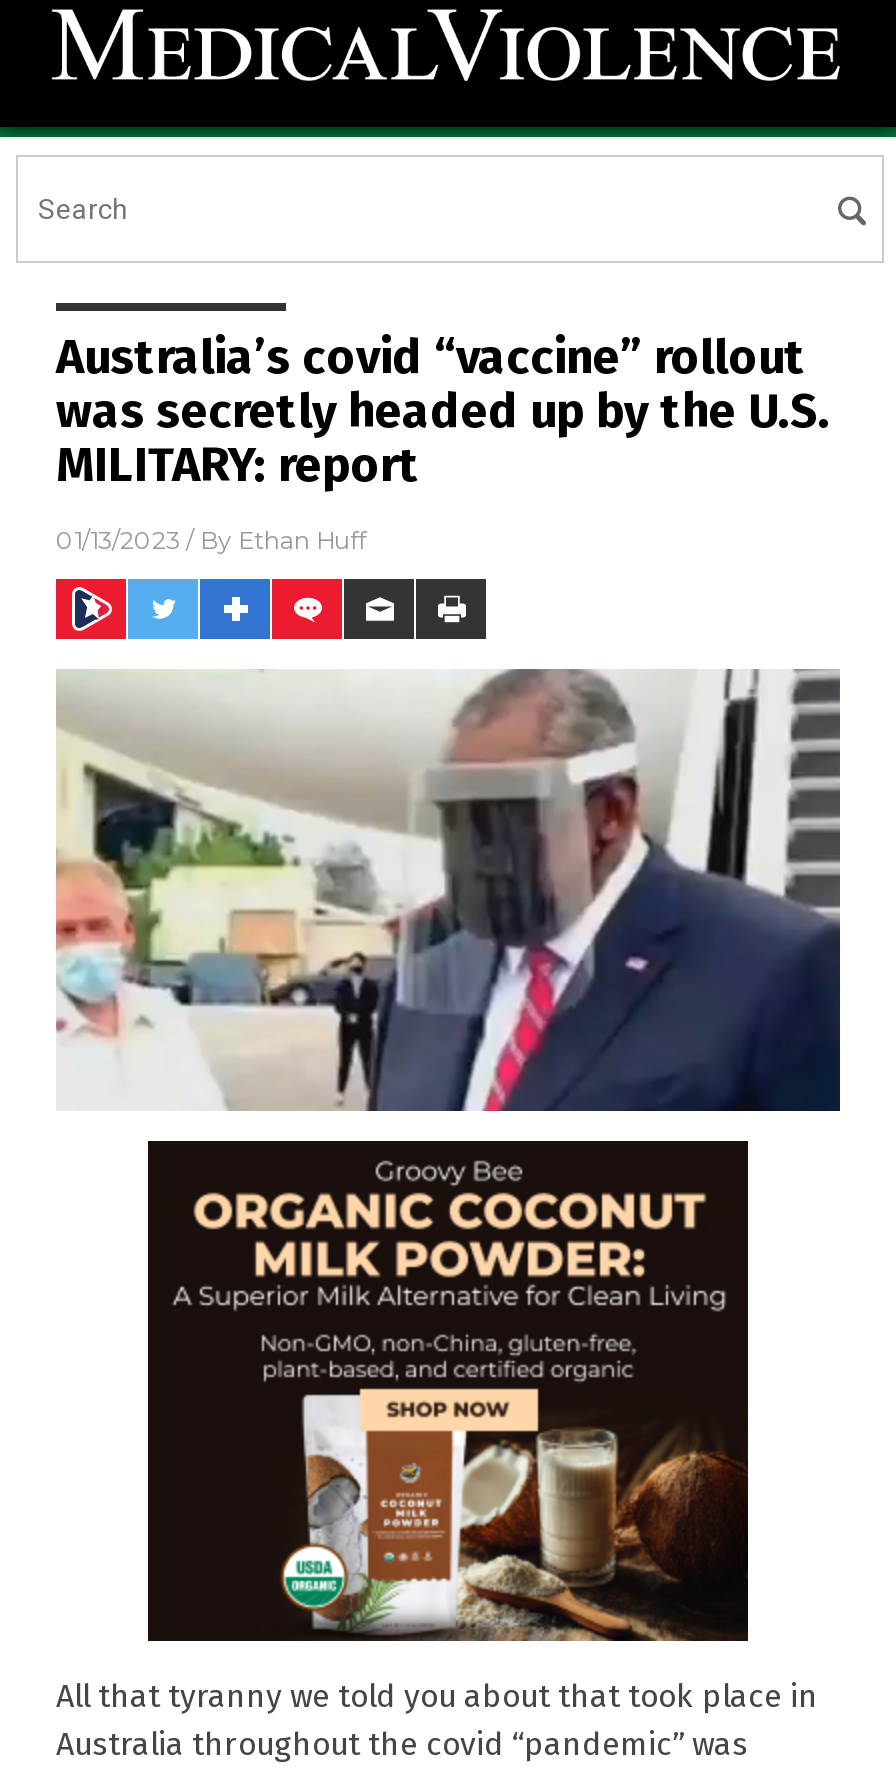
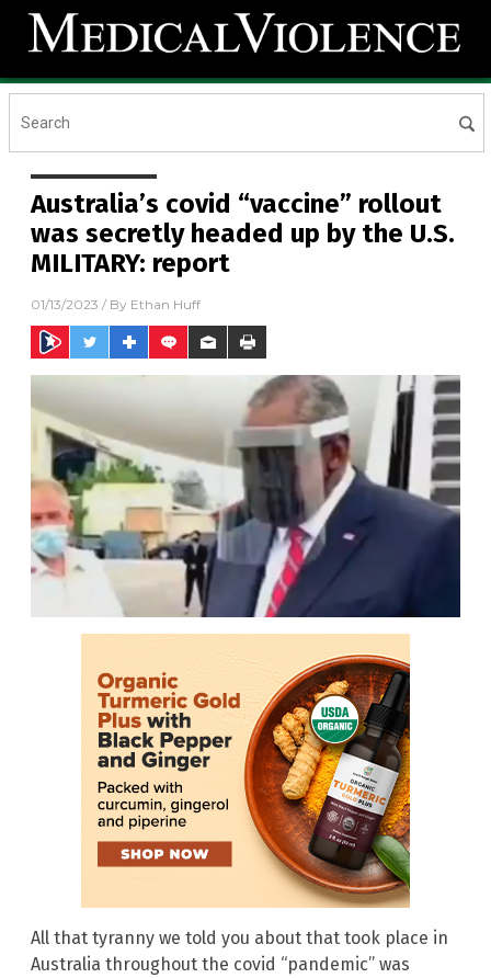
[146,1139,750,1643] [image] -> [81,634,411,908] [image]

